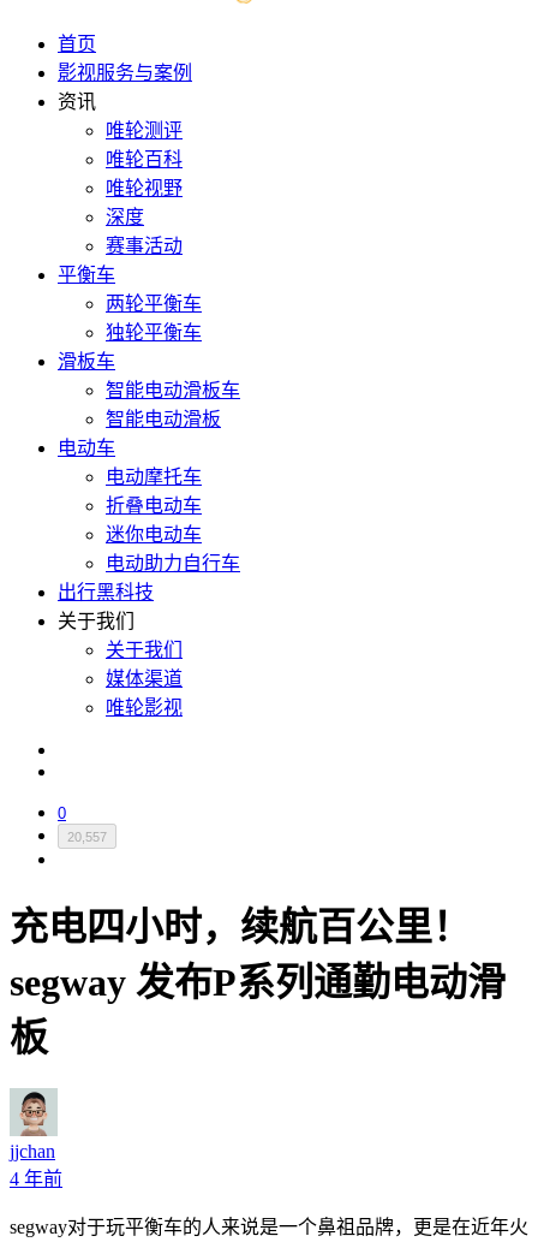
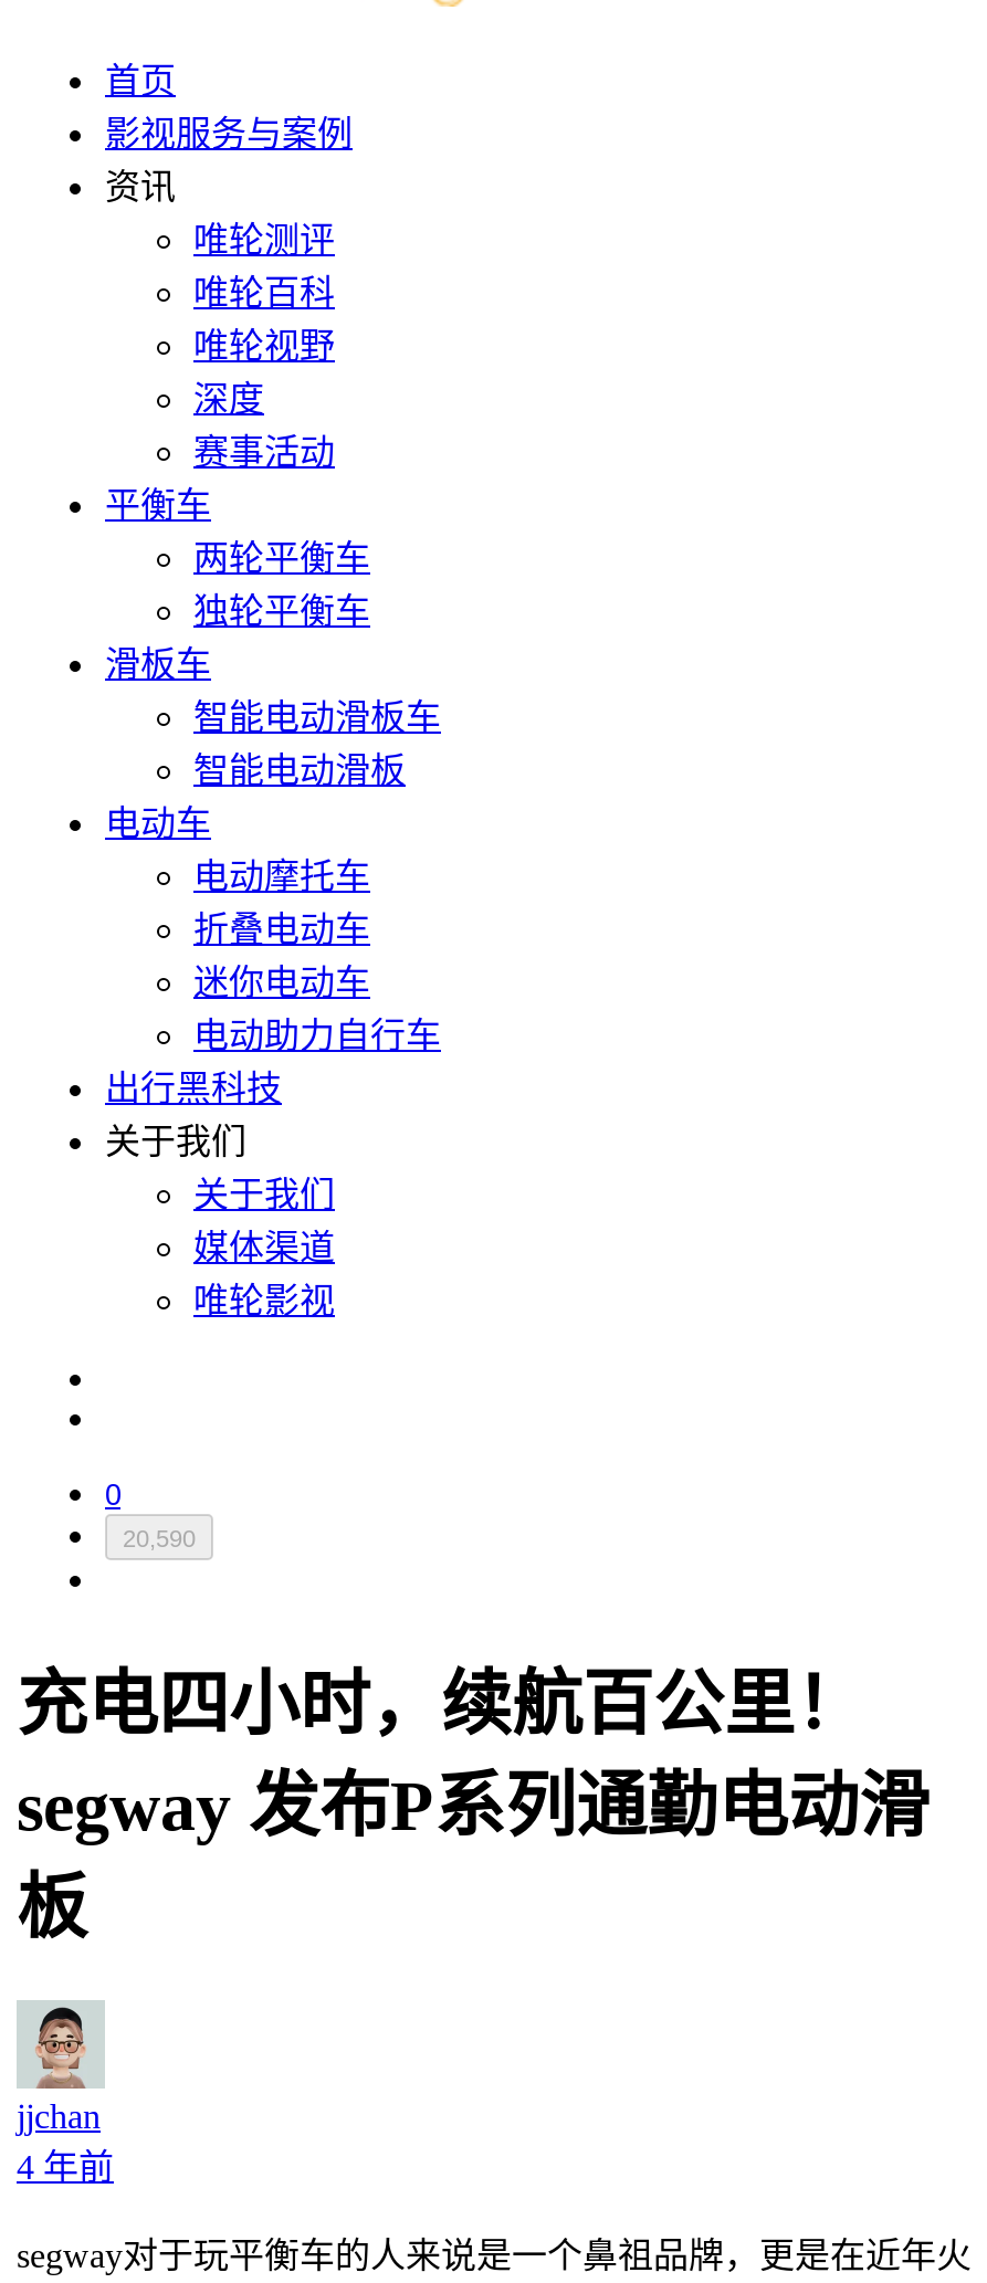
[67,830,107,844] 20,557 -> [123,1525,196,1551] 20,590

